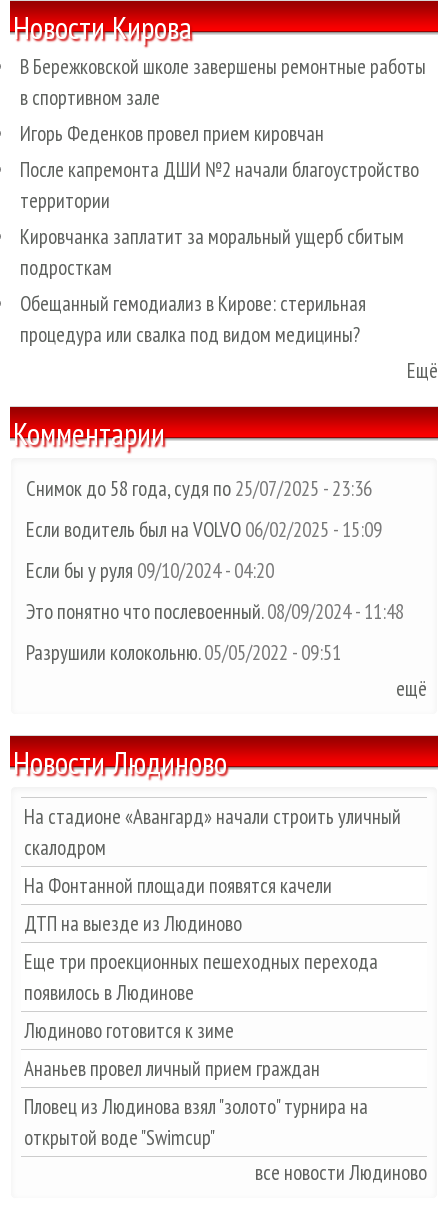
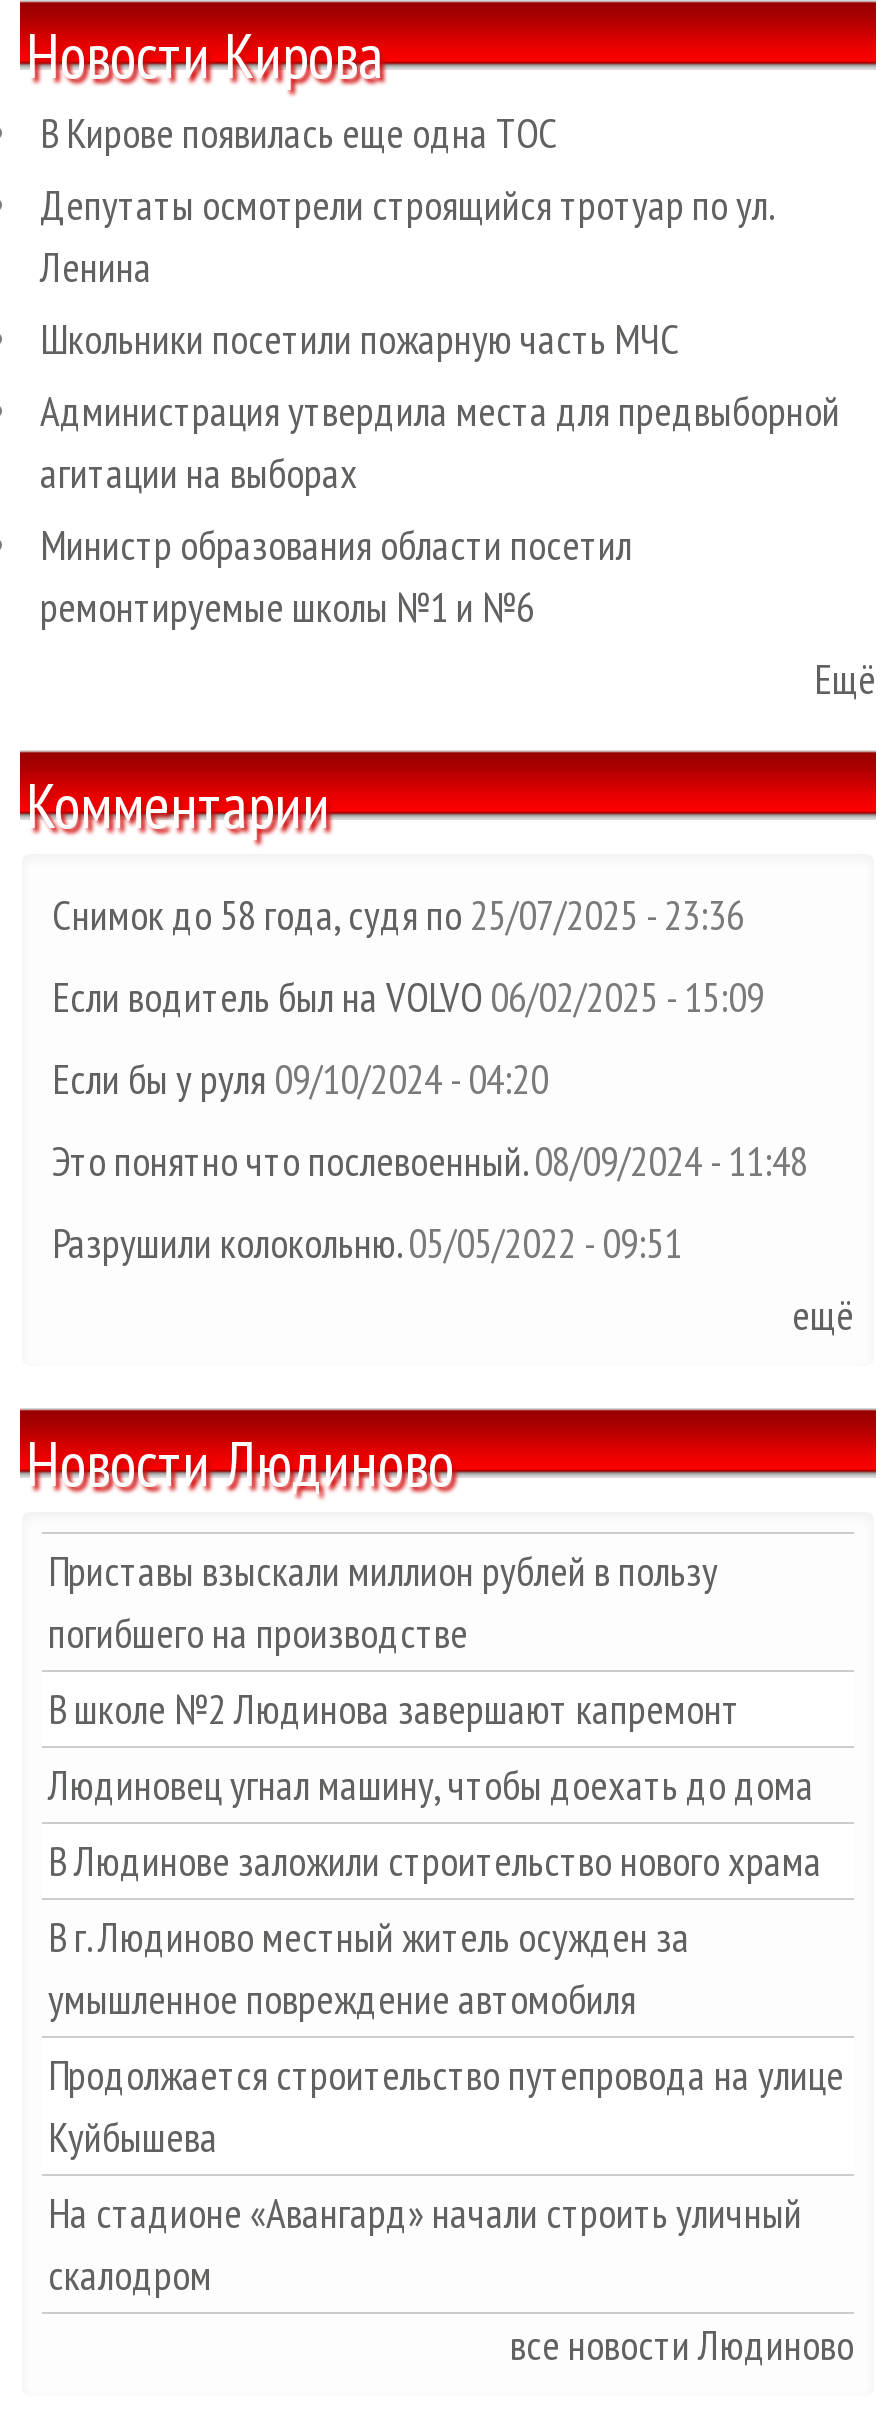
[20,52,426,347] В Бережковской школе завершены ремонтные работы | в спортивном зале | Игорь Феденков провел прием кировчан | После капремонта ДШИ №2 начали благоустройство | территории | Кировчанка заплатит за моральный ущерб сбитым | подросткам | Обещанный гемодиализ в Кирове: стерильная | процедура или свалка под видом медицины? -> [40,105,840,633] В Кирове появилась еще одна ТОС | Депутаты осмотрели строящийся тротуар по ул. | Ленина | Школьники посетили пожарную часть МЧС | Администрация утвердила места для предвыборной | агитации на выборах | Министр образования области посетил | ремонтируемые школы №1 и №6
moved [13,356,438,782] -> [26,651,876,1503]: Ещё | Снимок до 58 года, судя по 25/07/2025 - 23:36 | Если водитель был на VOLVO 06/02/2025 - 15:09 | Если бы у руля 09/10/2024 - 04:20 | Это понятно что послевоенный.08/09/2024 - 11:48 | Разрушили колокольню.05/05/2022 - 09:51 | ещё | Новости Людиново
none -> [48,1543,844,2163] Приставы взыскали миллион рублей в пользу | погибшего на производстве | В школе №2 Людинова завершают капремонт | Людиновец угнал машину, чтобы доехать до дома | В Людинове заложили строительство нового храма | В г. Людиново местный житель осужден за | умышленное повреждение автомобиля | Продолжается строительство путепровода на улице | Куйбышева
moved [24,802,401,860] -> [48,2185,802,2301]: На стадионе «Авангард» начали строить уличный | скалодром
[24,871,378,1150] На Фонтанной площади появятся качели | ДТП на выезде из Людиново | Еще три проекционных пешеходных перехода | появилось в Людинове | Людиново готовится к зиме | Ананьев провел личный прием граждан | Пловец из Людинова взял "золото" турнира на | открытой воде "Swimcup" -> none

